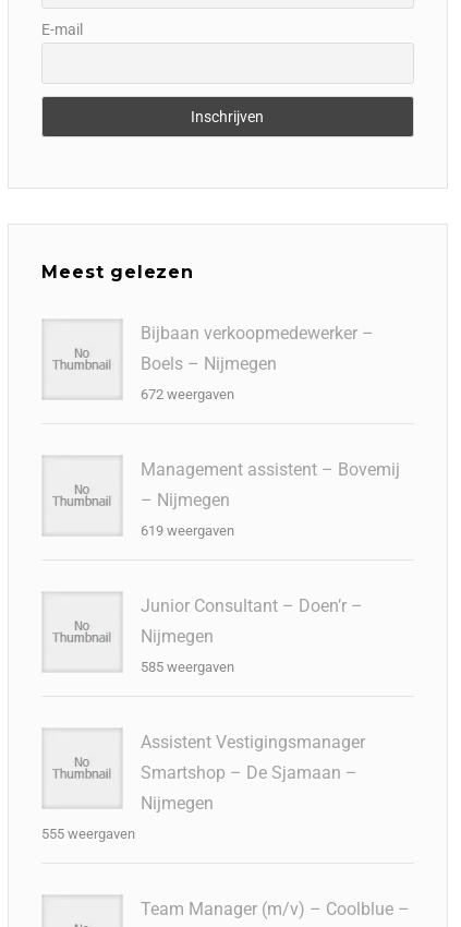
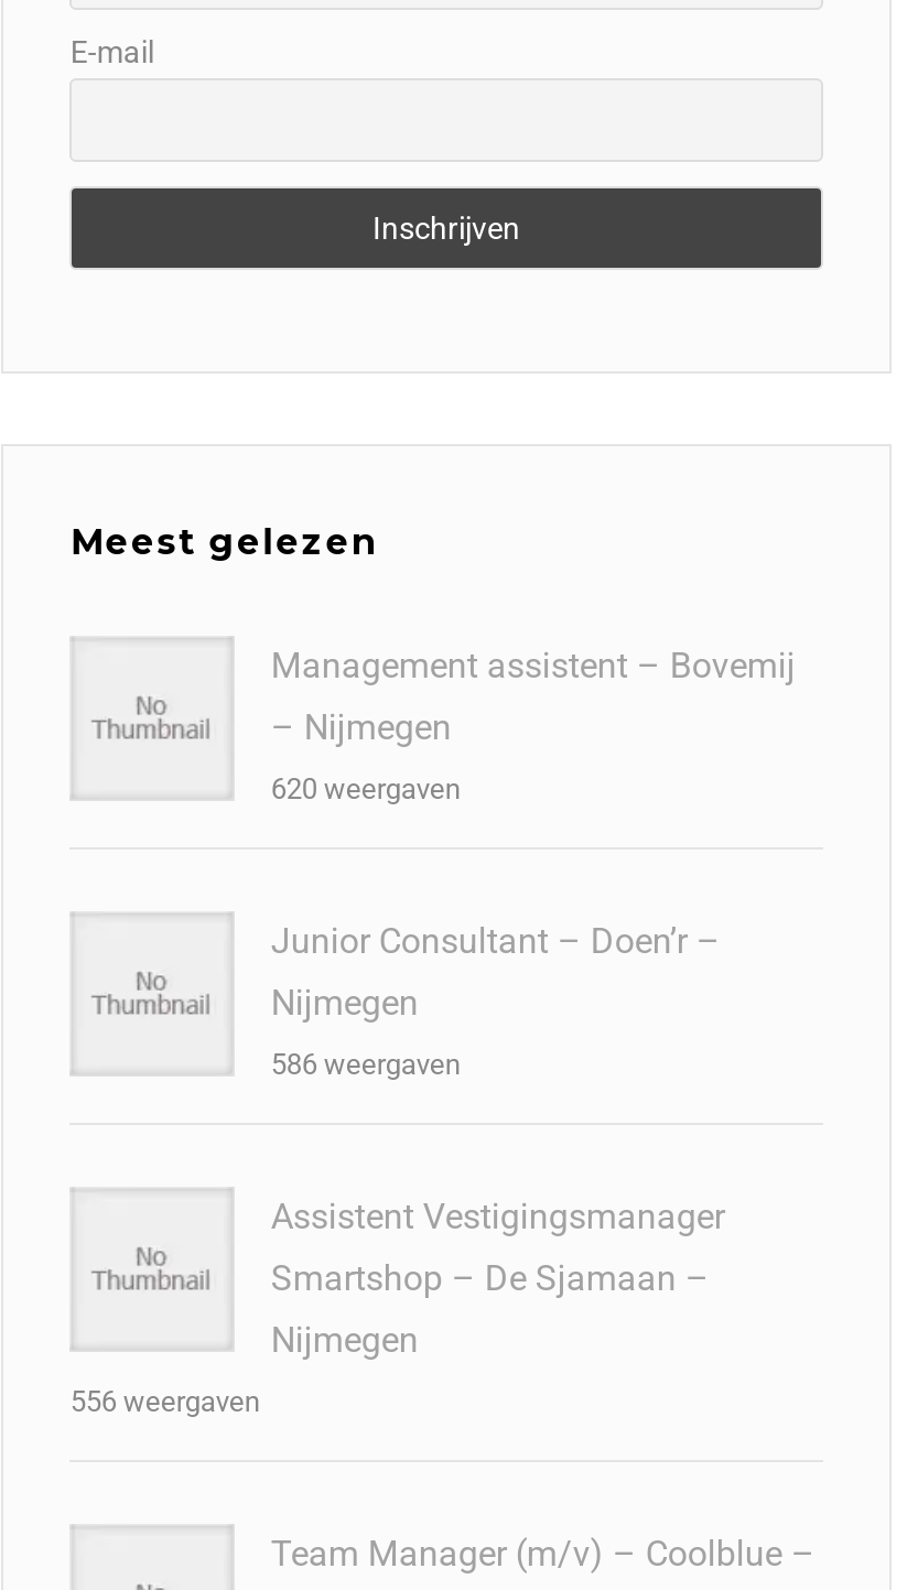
[141,323,374,402] Bijbaan verkoopmedewerker – | Boels – Nijmegen | 672 weergaven -> none
[141,522,235,539] 619 weergaven -> [271,772,460,805] 620 weergaven
[141,659,235,675] 585 weergaven -> [271,1048,460,1081] 586 weergaven
[42,826,136,842] 555 weergaven -> [70,1385,260,1418] 556 weergaven

